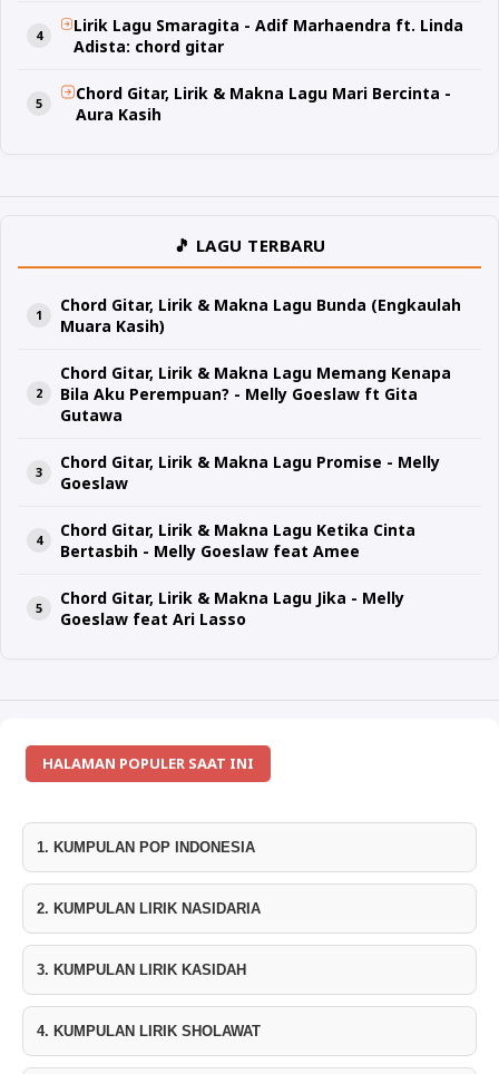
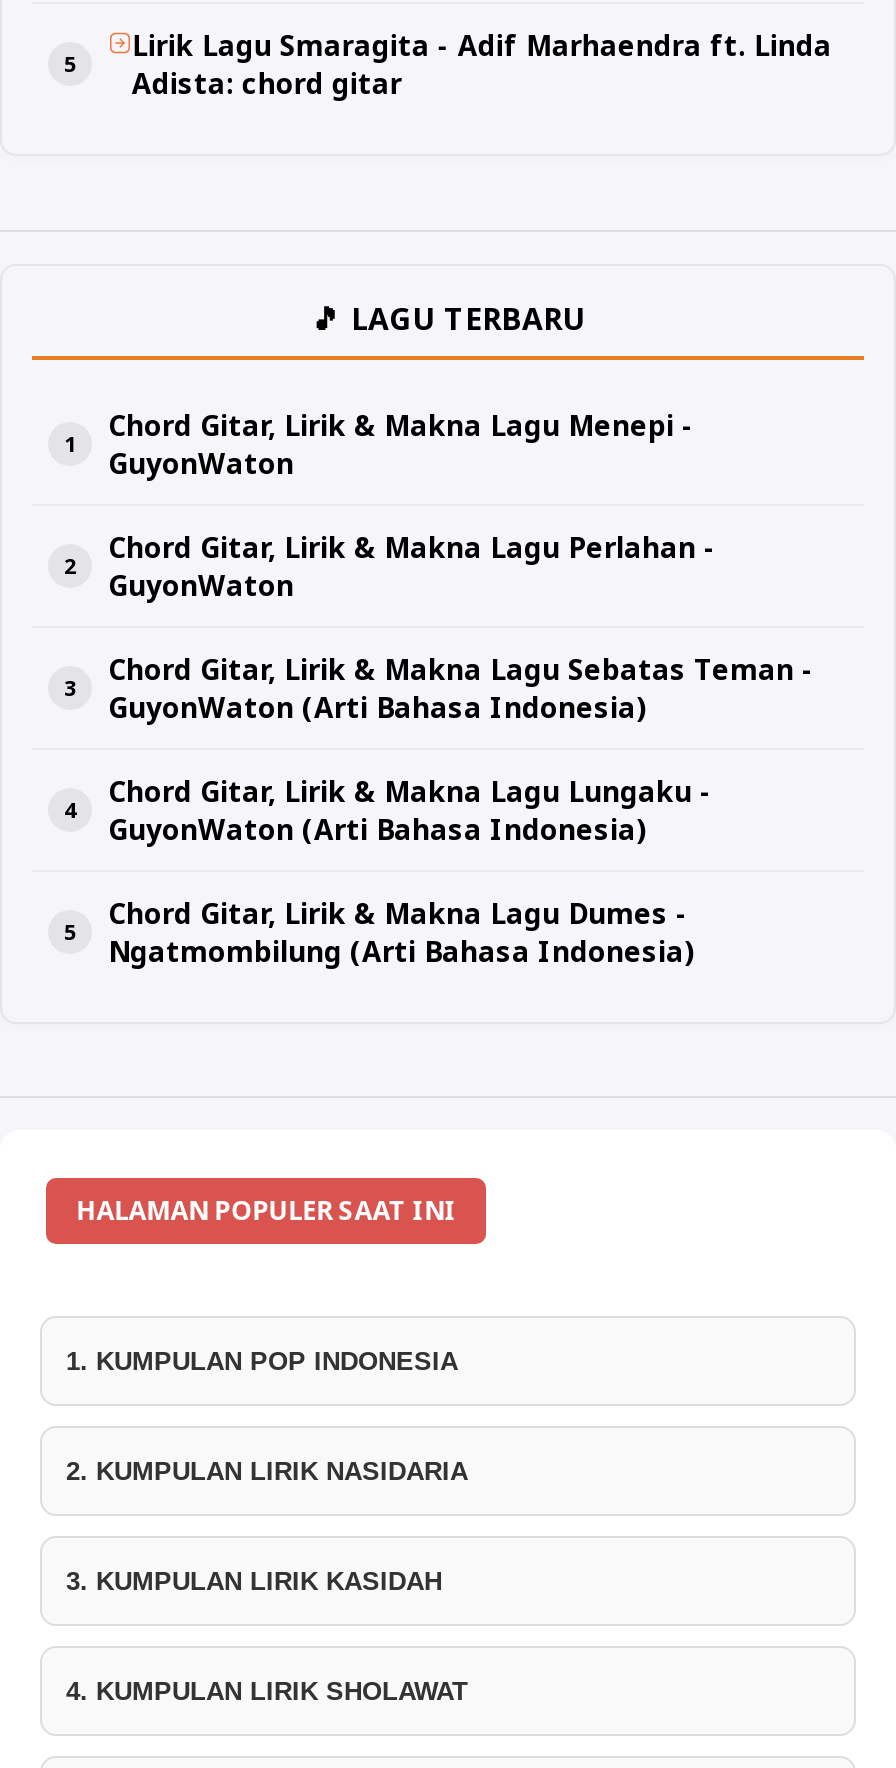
[76,83,451,125] Chord Gitar, Lirik & Makna Lagu Mari Bercinta - | Aura Kasih -> none
[60,294,461,336] Chord Gitar, Lirik & Makna Lagu Bunda (Engkaulah | Muara Kasih) -> [108,406,694,482] Chord Gitar, Lirik & Makna Lagu Menepi - | GuyonWaton
[60,362,451,425] Chord Gitar, Lirik & Makna Lagu Memang Kenapa | Bila Aku Perempuan? - Melly Goeslaw ft Gita | Gutawa -> [108,528,716,604] Chord Gitar, Lirik & Makna Lagu Perlahan - | GuyonWaton
[60,451,440,493] Chord Gitar, Lirik & Makna Lagu Promise - Melly | Goeslaw -> [108,650,814,726] Chord Gitar, Lirik & Makna Lagu Sebatas Teman - | GuyonWaton (Arti Bahasa Indonesia)
[60,519,415,561] Chord Gitar, Lirik & Makna Lagu Ketika Cinta | Bertasbih - Melly Goeslaw feat Amee -> [108,772,712,848] Chord Gitar, Lirik & Makna Lagu Lungaku - | GuyonWaton (Arti Bahasa Indonesia)
[60,587,404,629] Chord Gitar, Lirik & Makna Lagu Jika - Melly | Goeslaw feat Ari Lasso -> [108,894,694,970] Chord Gitar, Lirik & Makna Lagu Dumes - | Ngatmombilung (Arti Bahasa Indonesia)

